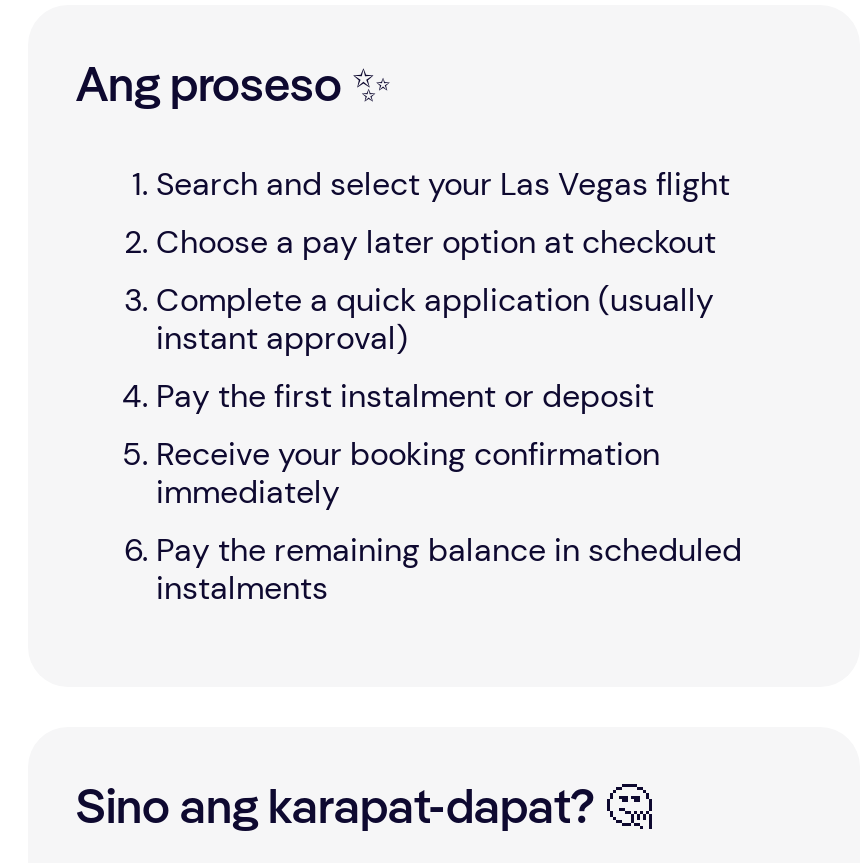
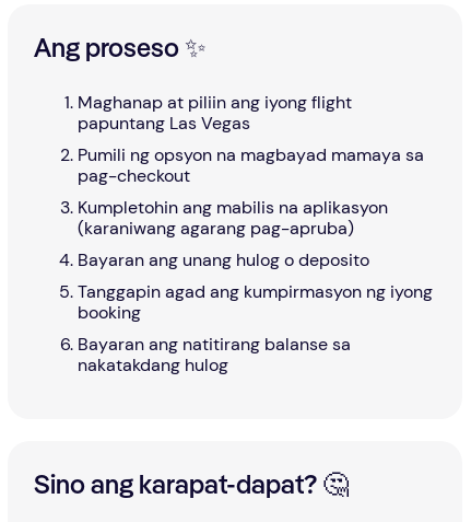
[156,164,742,610] Search and select your Las Vegas flight | Choose a pay later option at checkout | Complete a quick application (usually | instant approval) | Pay the first instalment or deposit | Receive your booking confirmation | immediately | Pay the remaining balance in scheduled | instalments -> [78,91,433,377] Maghanap at piliin ang iyong flight | papuntang Las Vegas | Pumili ng opsyon na magbayad mamaya sa | pag-checkout | Kumpletohin ang mabilis na aplikasyon | (karaniwang agarang pag-apruba) | Bayaran ang unang hulog o deposito | Tanggapin agad ang kumpirmasyon ng iyong | booking | Bayaran ang natitirang balanse sa | nakatakdang hulog

